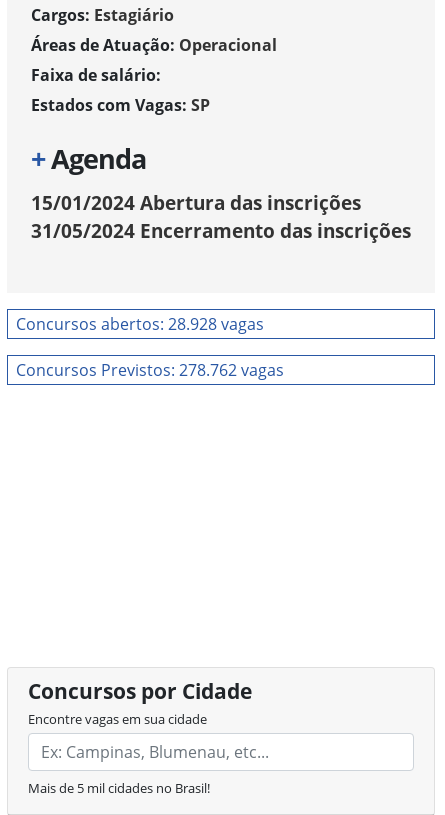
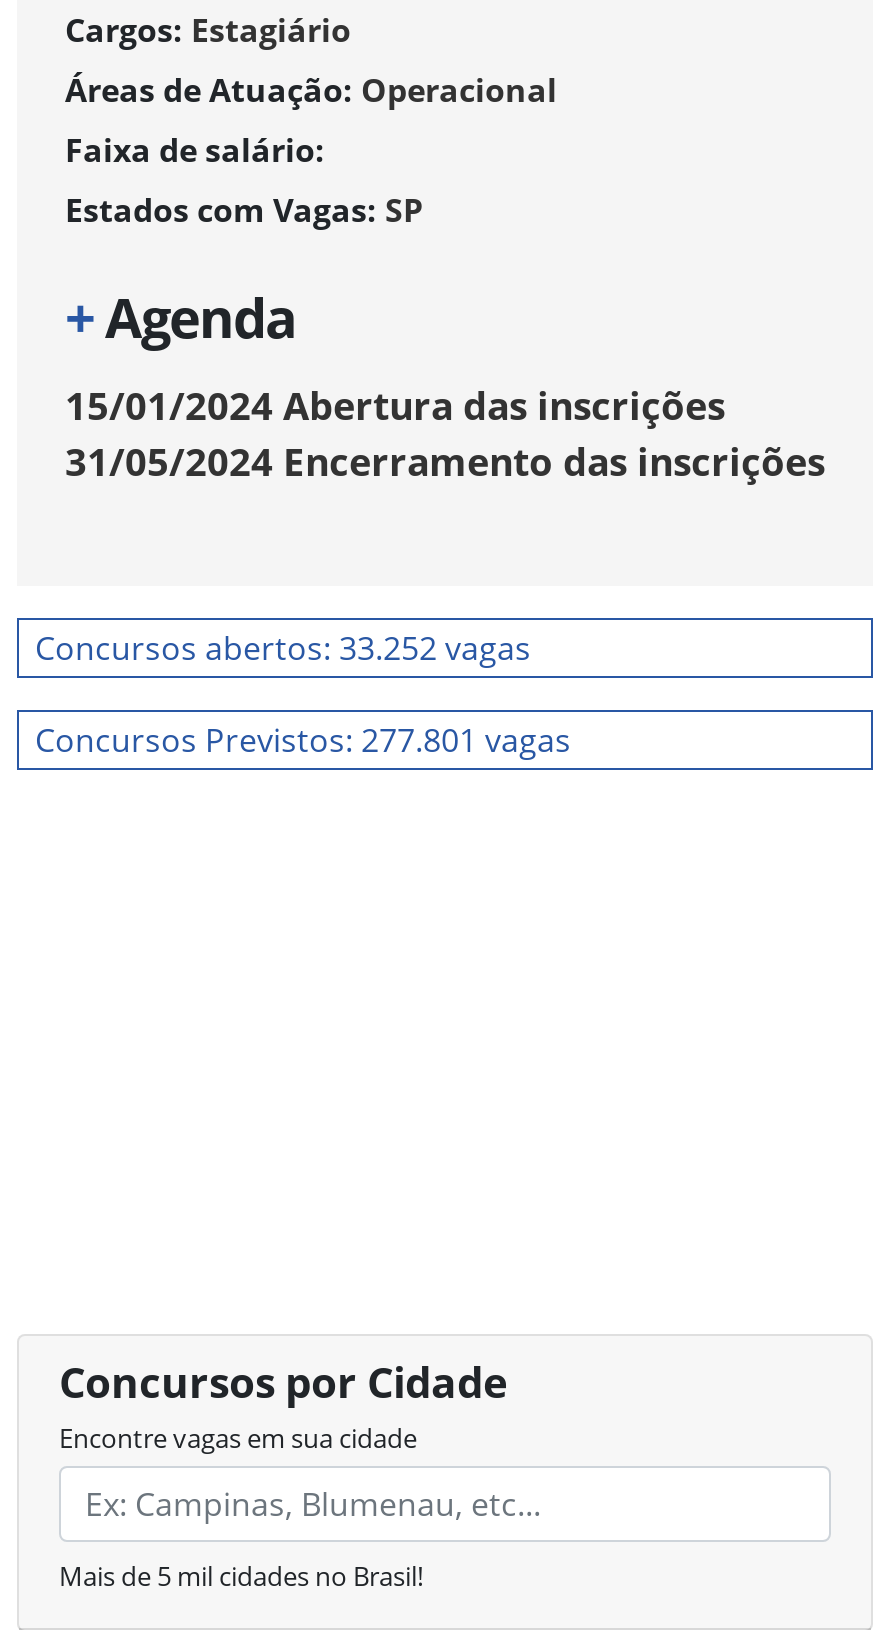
[16,313,264,335] Concursos abertos: 28.928 vagas -> [35,626,531,670] Concursos abertos: 33.252 vagas
[16,359,284,381] Concursos Previstos: 278.762 vagas -> [35,718,571,762] Concursos Previstos: 277.801 vagas

